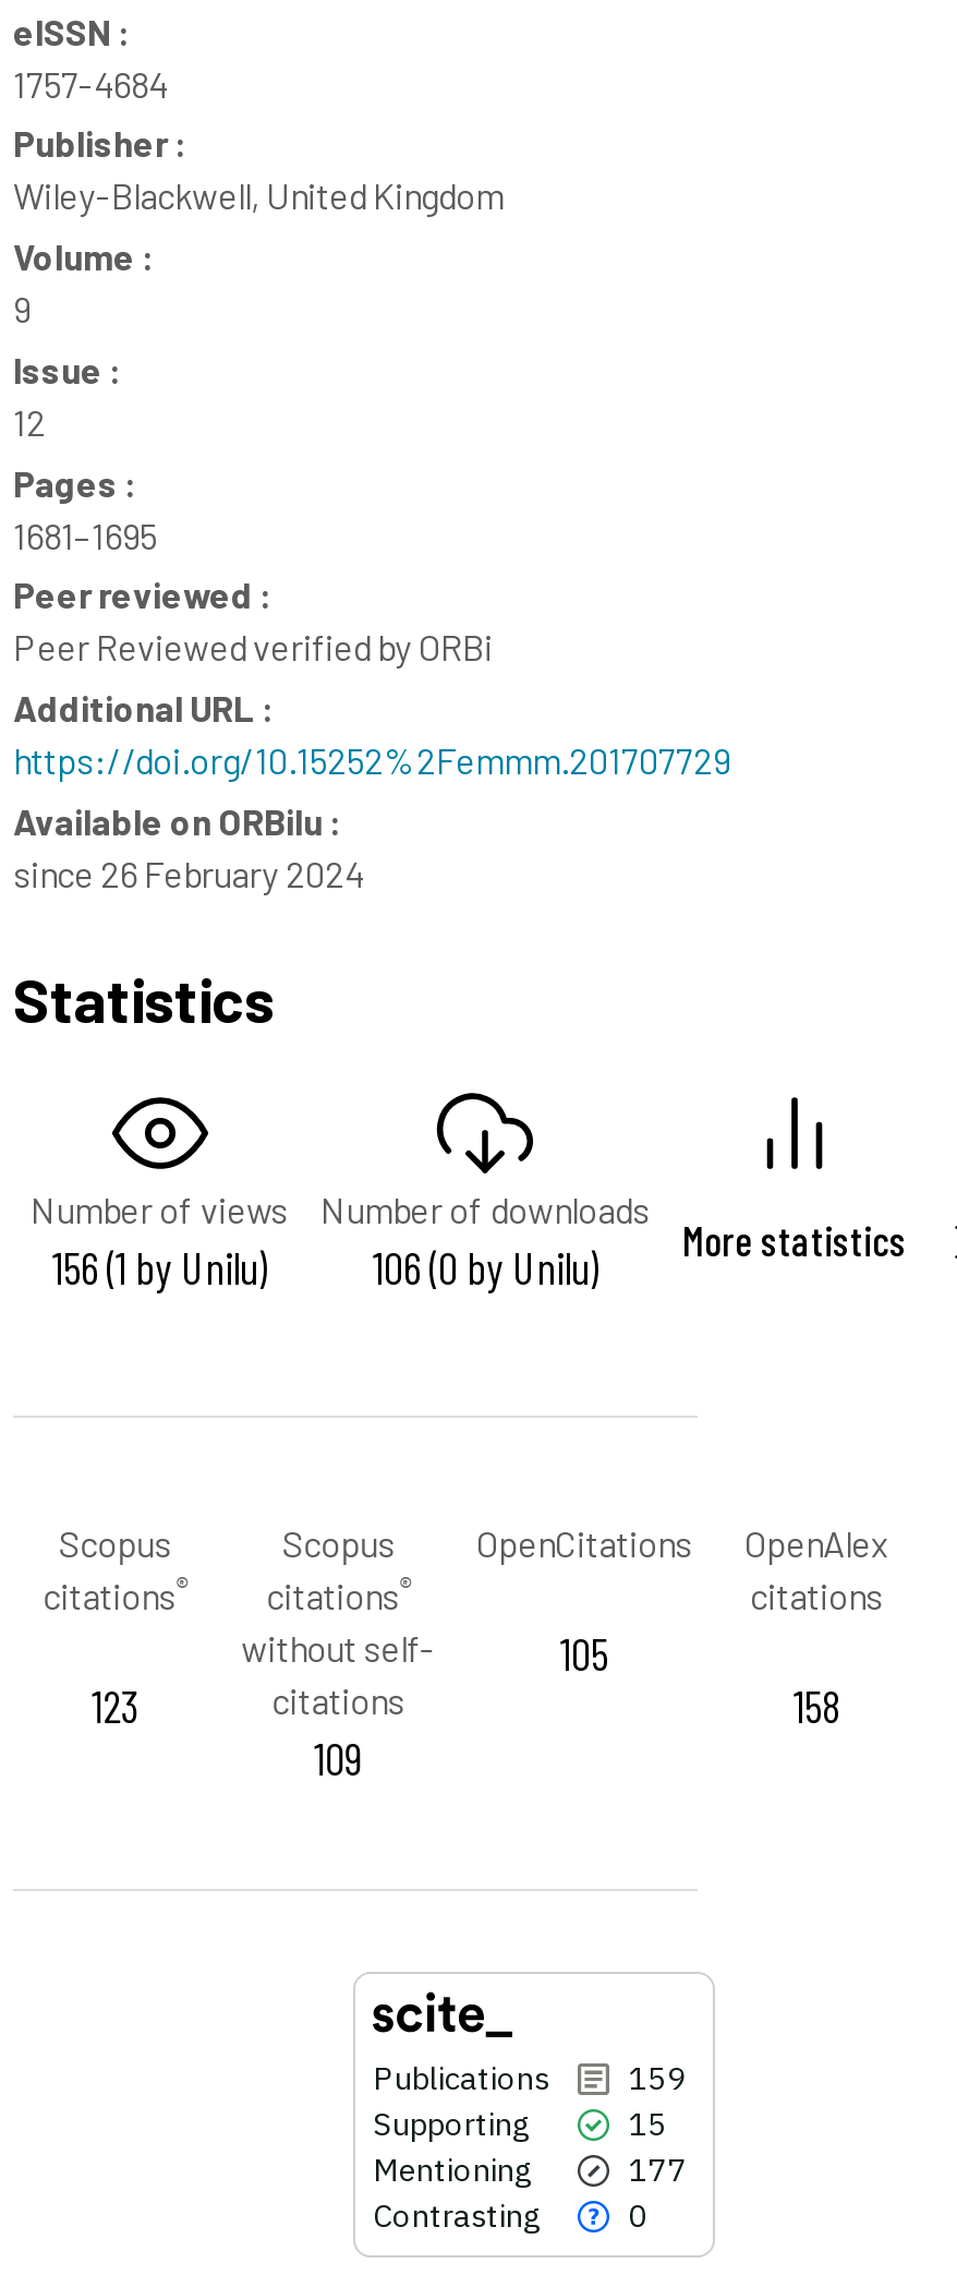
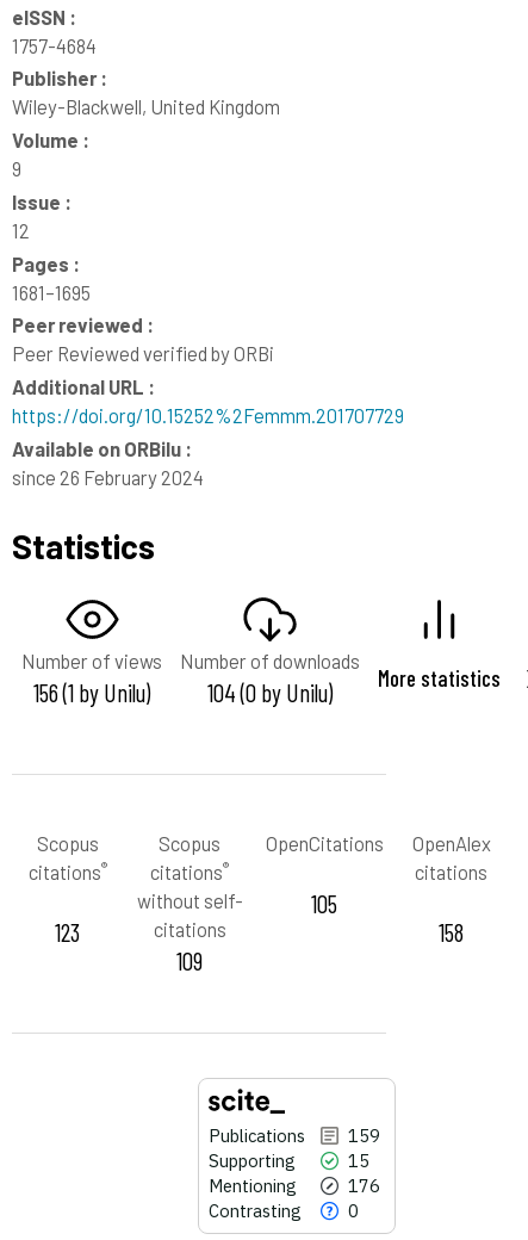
[52,1216,907,1294] 156 (1 by Unilu) 106 (0 by Unilu) More statistics -> [33,665,501,708] 156 (1 by Unilu) 104 (0 by Unilu) More statistics
[628,2149,687,2190] 177 -> [348,1175,380,1197] 176

